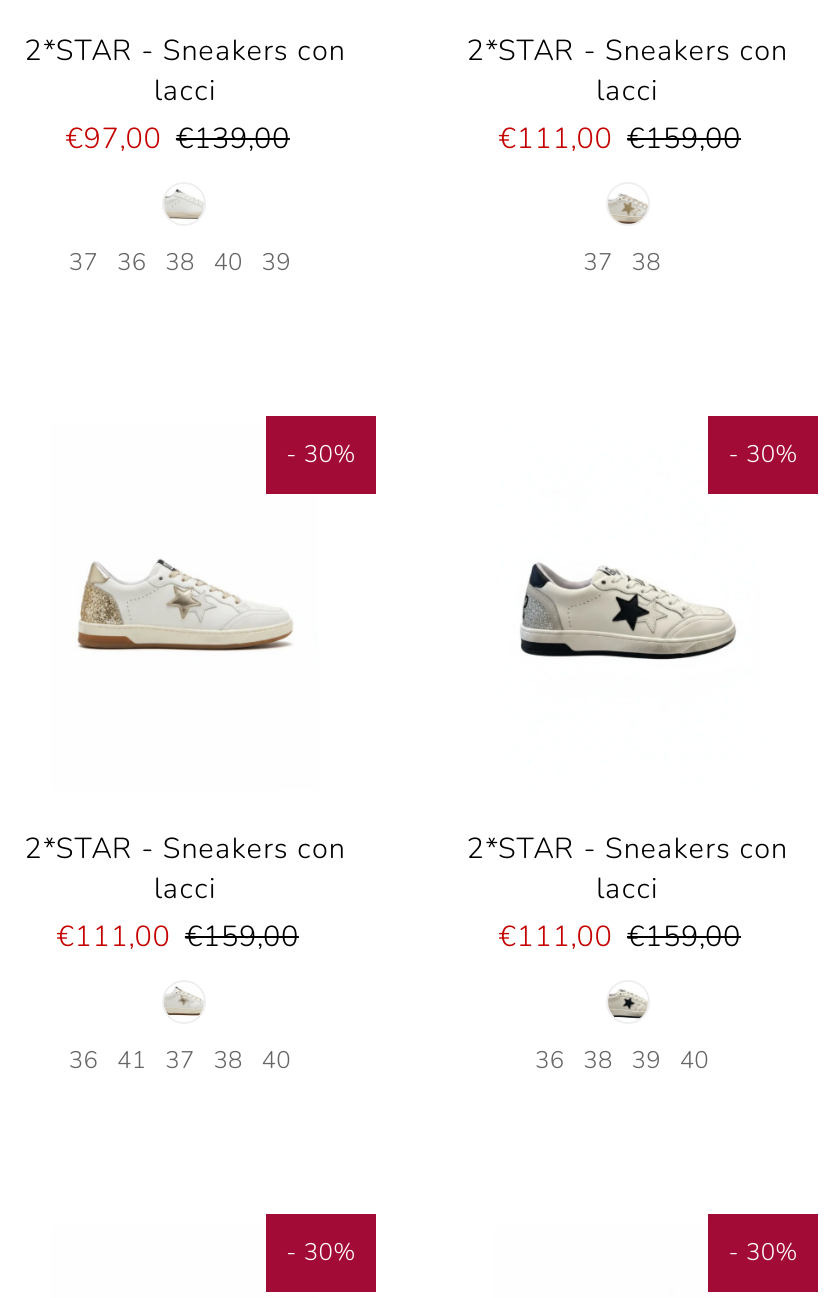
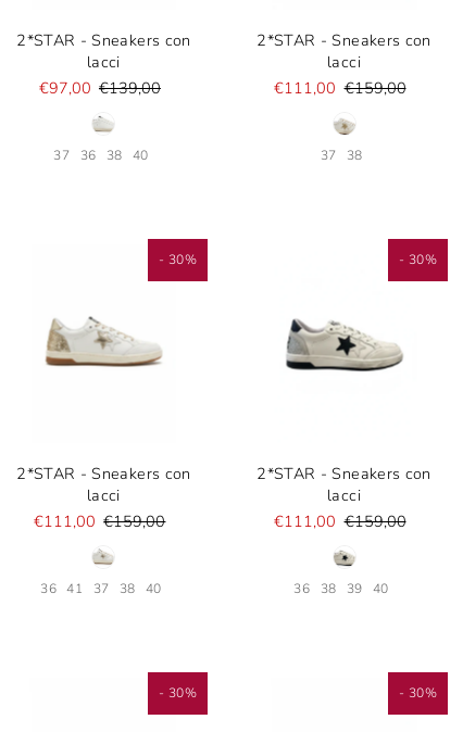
[69,246,291,278] 37 36 38 40 39 -> [54,147,148,164] 37 36 38 40

